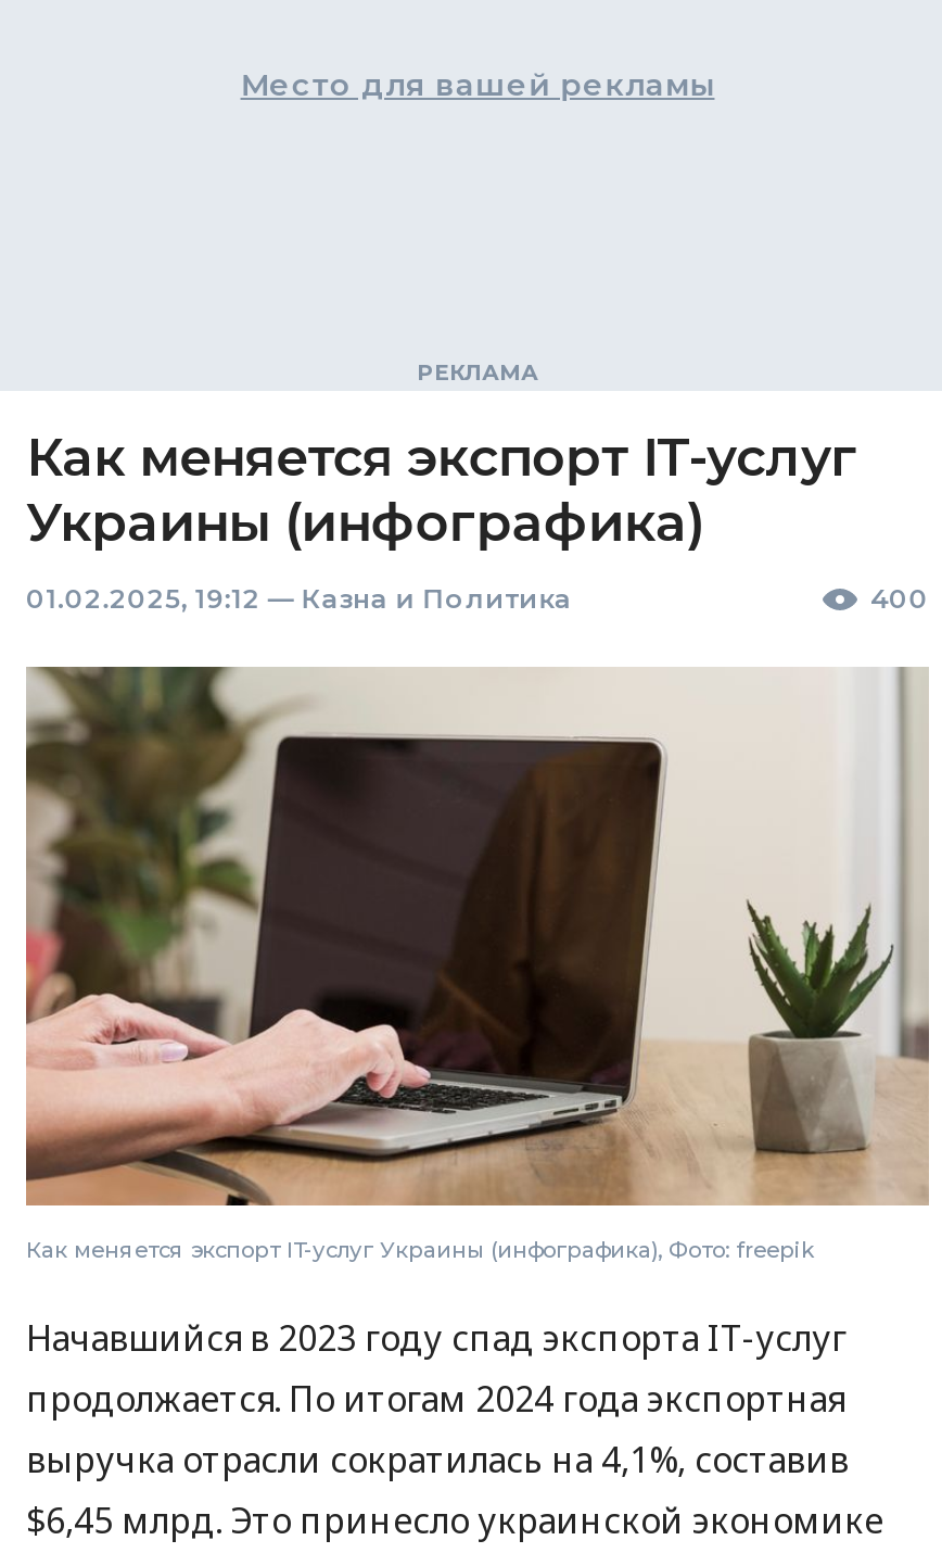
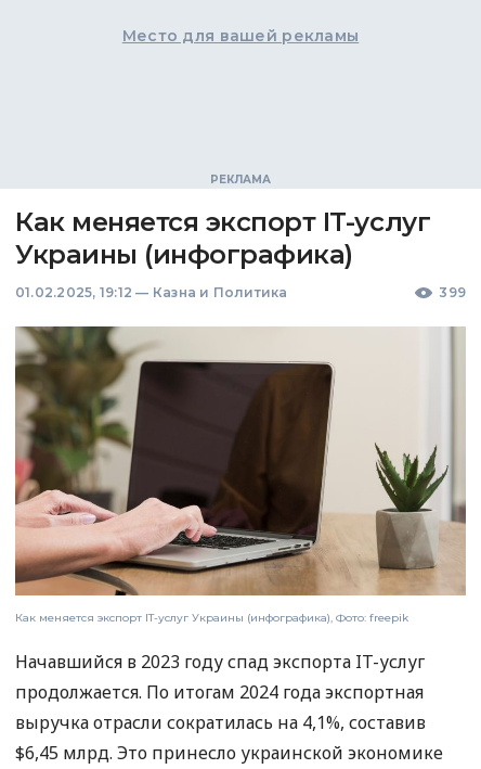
[871,581,929,614] 400 -> [439,284,466,300] 399

